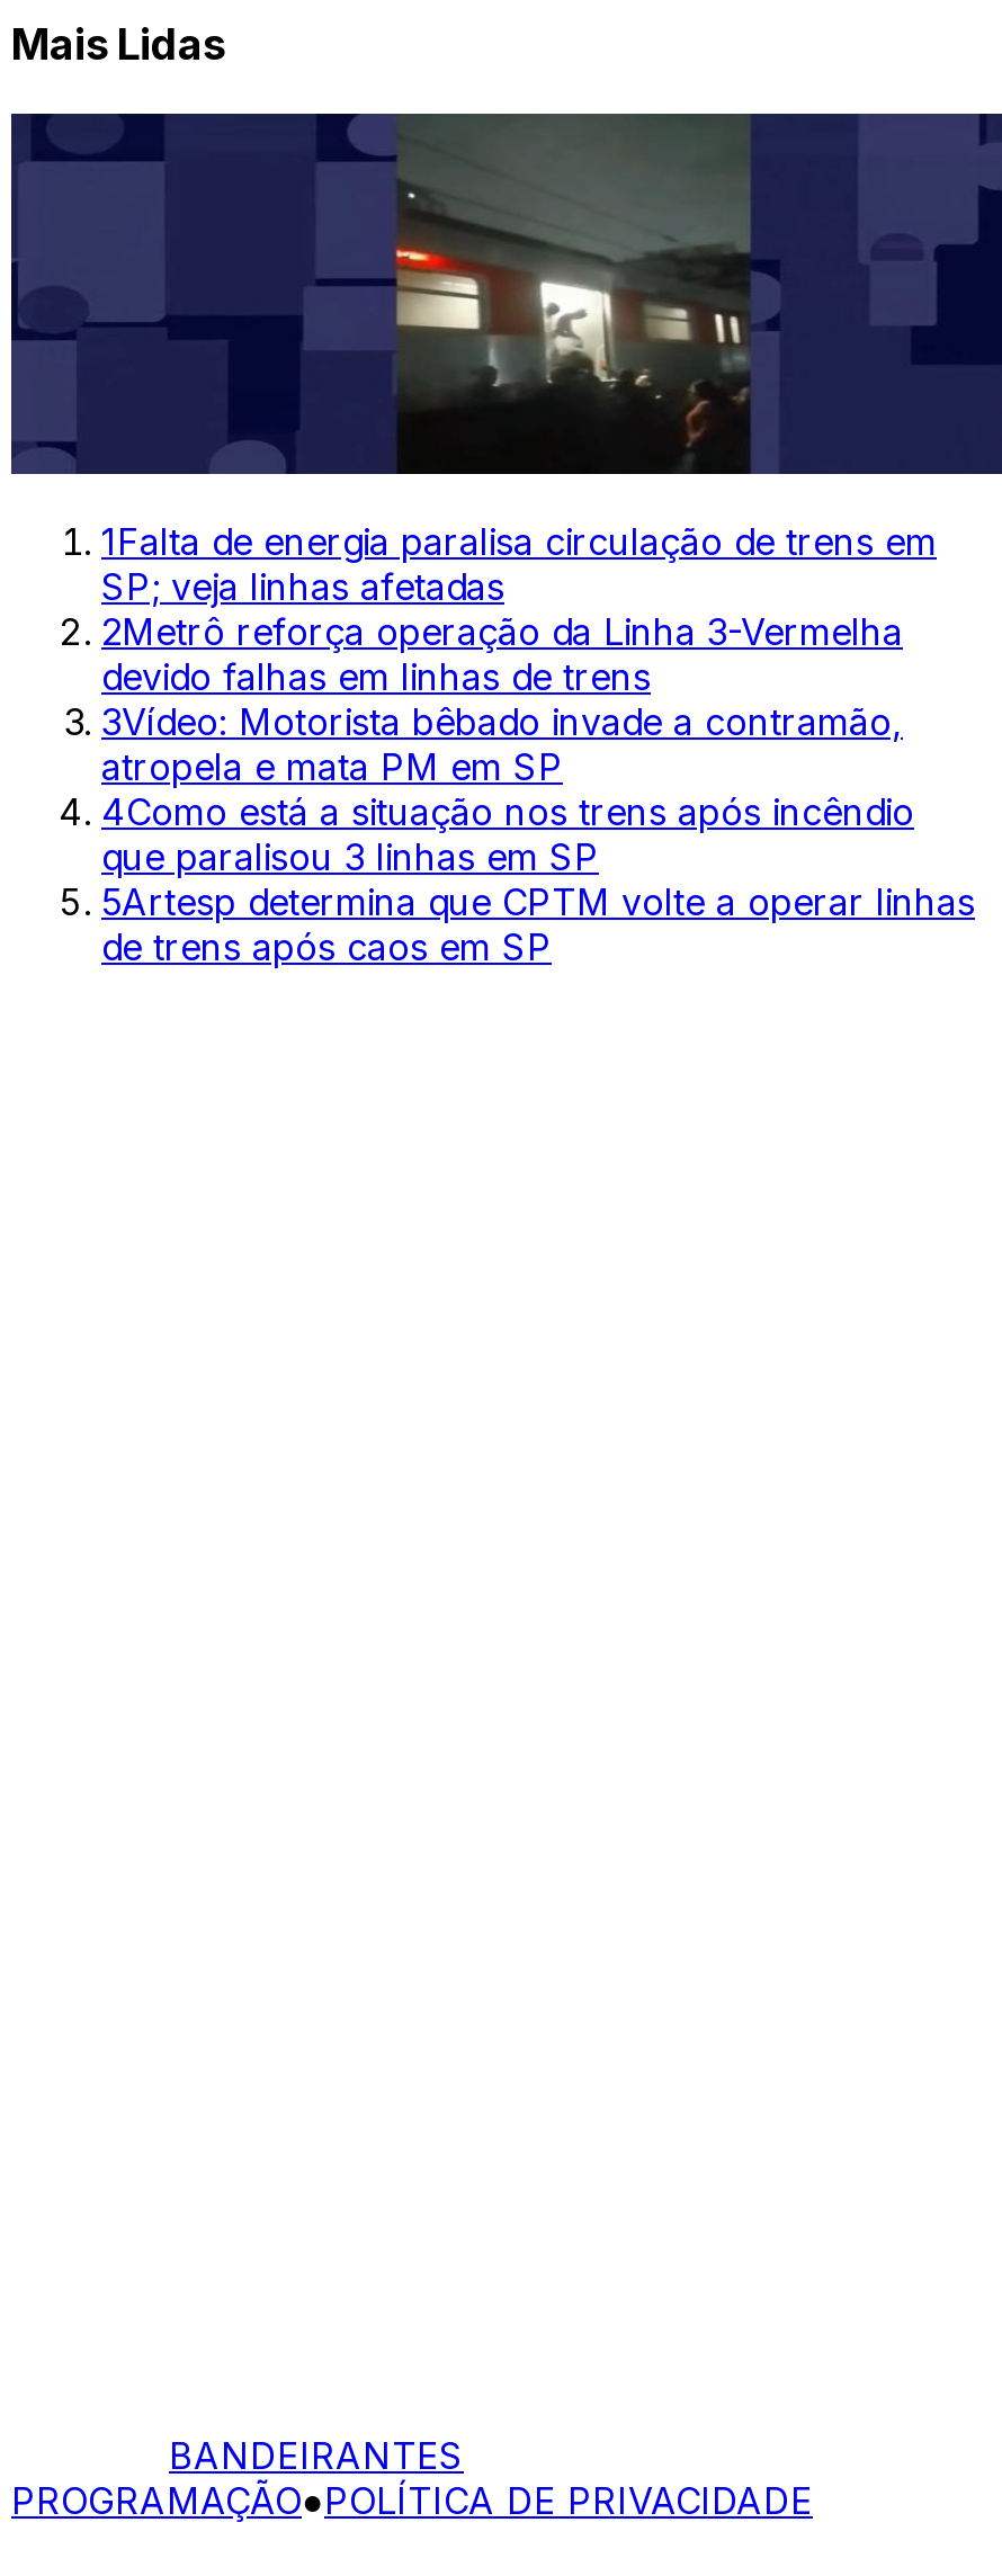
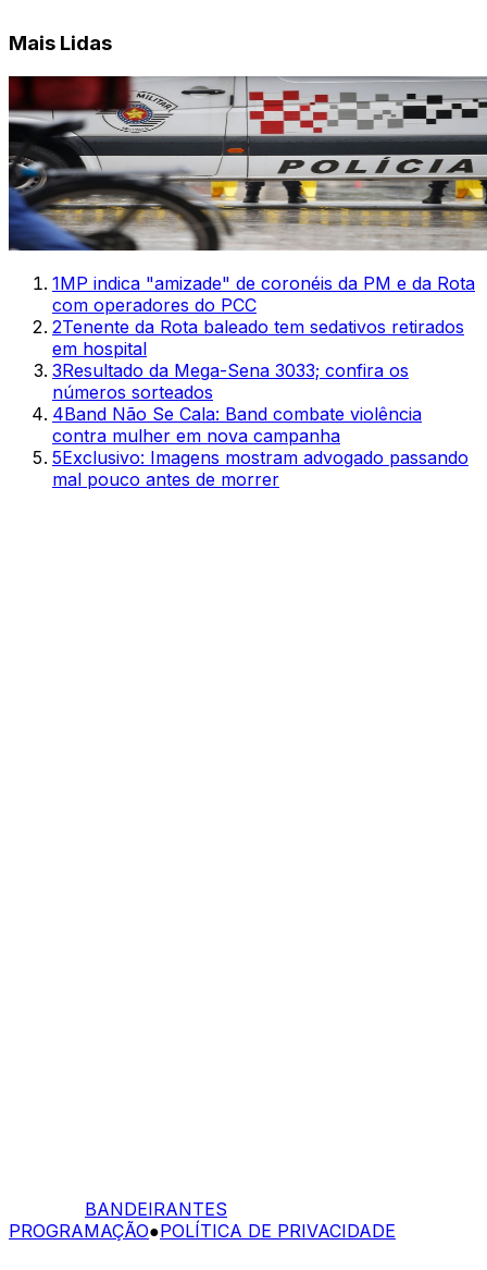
[11,114,995,969] [image] | 1 Falta de energia paralisa circulação de trens em | SP; veja linhas afetadas | 2Metrô reforça operação da Linha 3-Vermelha | devido falhas em linhas de trens | 3Vídeo: Motorista bêbado invade a contramão, | atropela e mata PM em SP | 4Como está a situação nos trens após incêndio | que paralisou 3 linhas em SP | 5Artesp determina que CPTM volte a operar linhas | de trens após caos em SP -> [8,75,484,490] [image] | 1 MP indica "amizade" de coronéis da PM e da Rota | com operadores do PCC | 2Tenente da Rota baleado tem sedativos retirados | em hospital | 3Resultado da Mega-Sena 3033; confira os | números sorteados | 4Band Não Se Cala: Band combate violência | contra mulher em nova campanha | 5Exclusivo: Imagens mostram advogado passando | mal pouco antes de morrer

